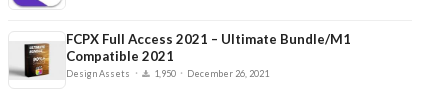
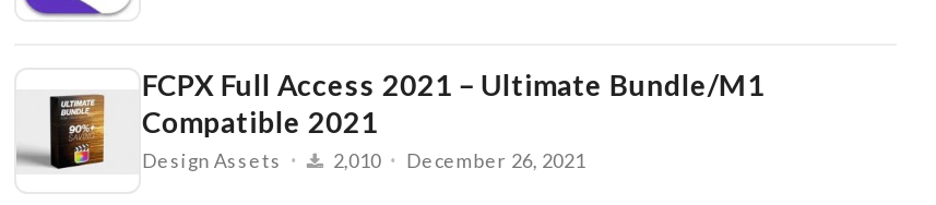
[66,66,269,79] Design Assets · 1,950 · December 26, 2021 -> [142,145,585,173] Design Assets · 2,010 · December 26, 2021

